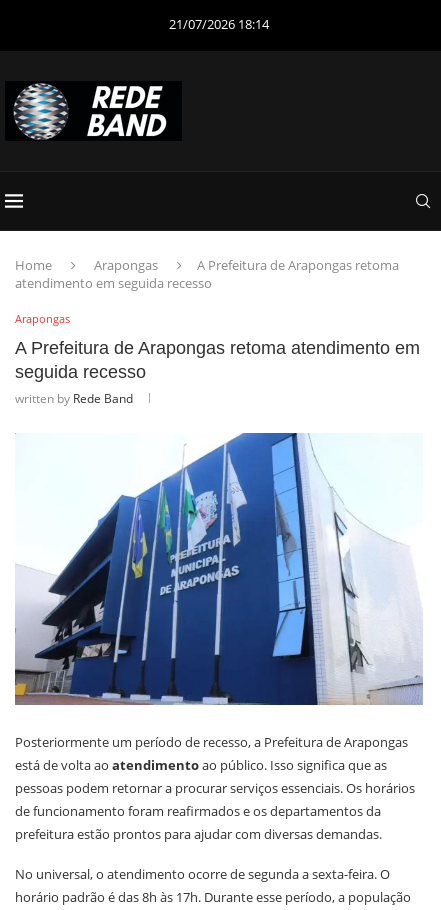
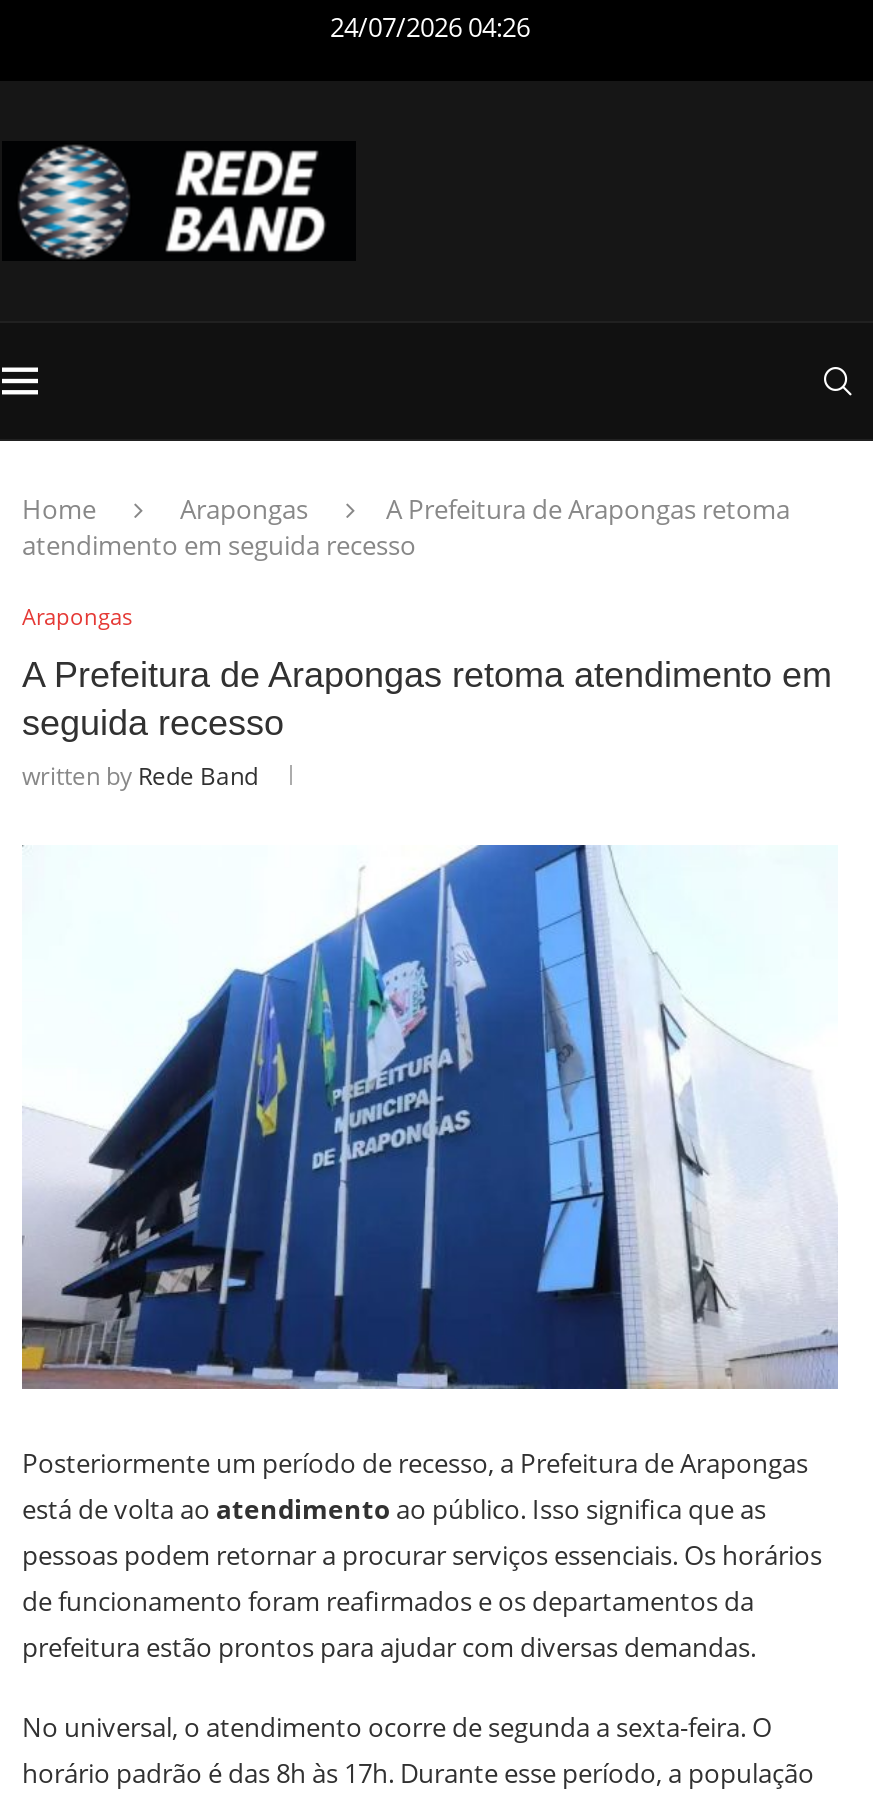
[169,15,269,33] 21/07/2026 18:14 -> [330,9,530,45] 24/07/2026 04:26

